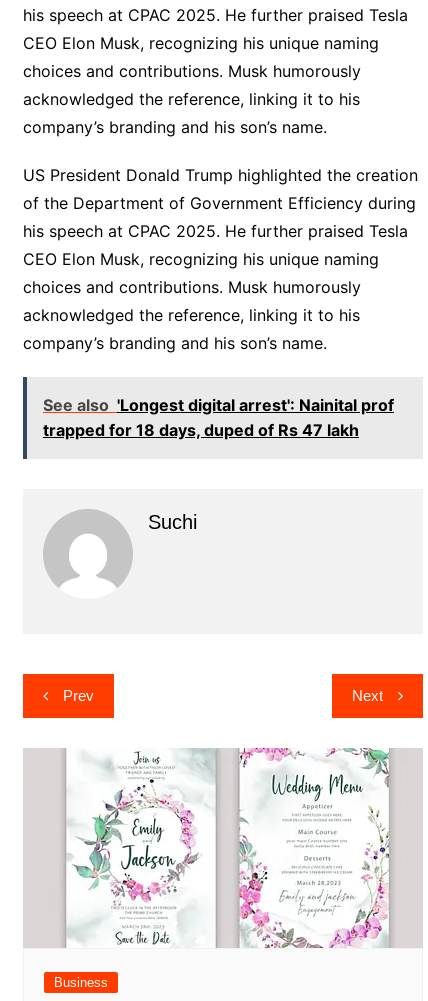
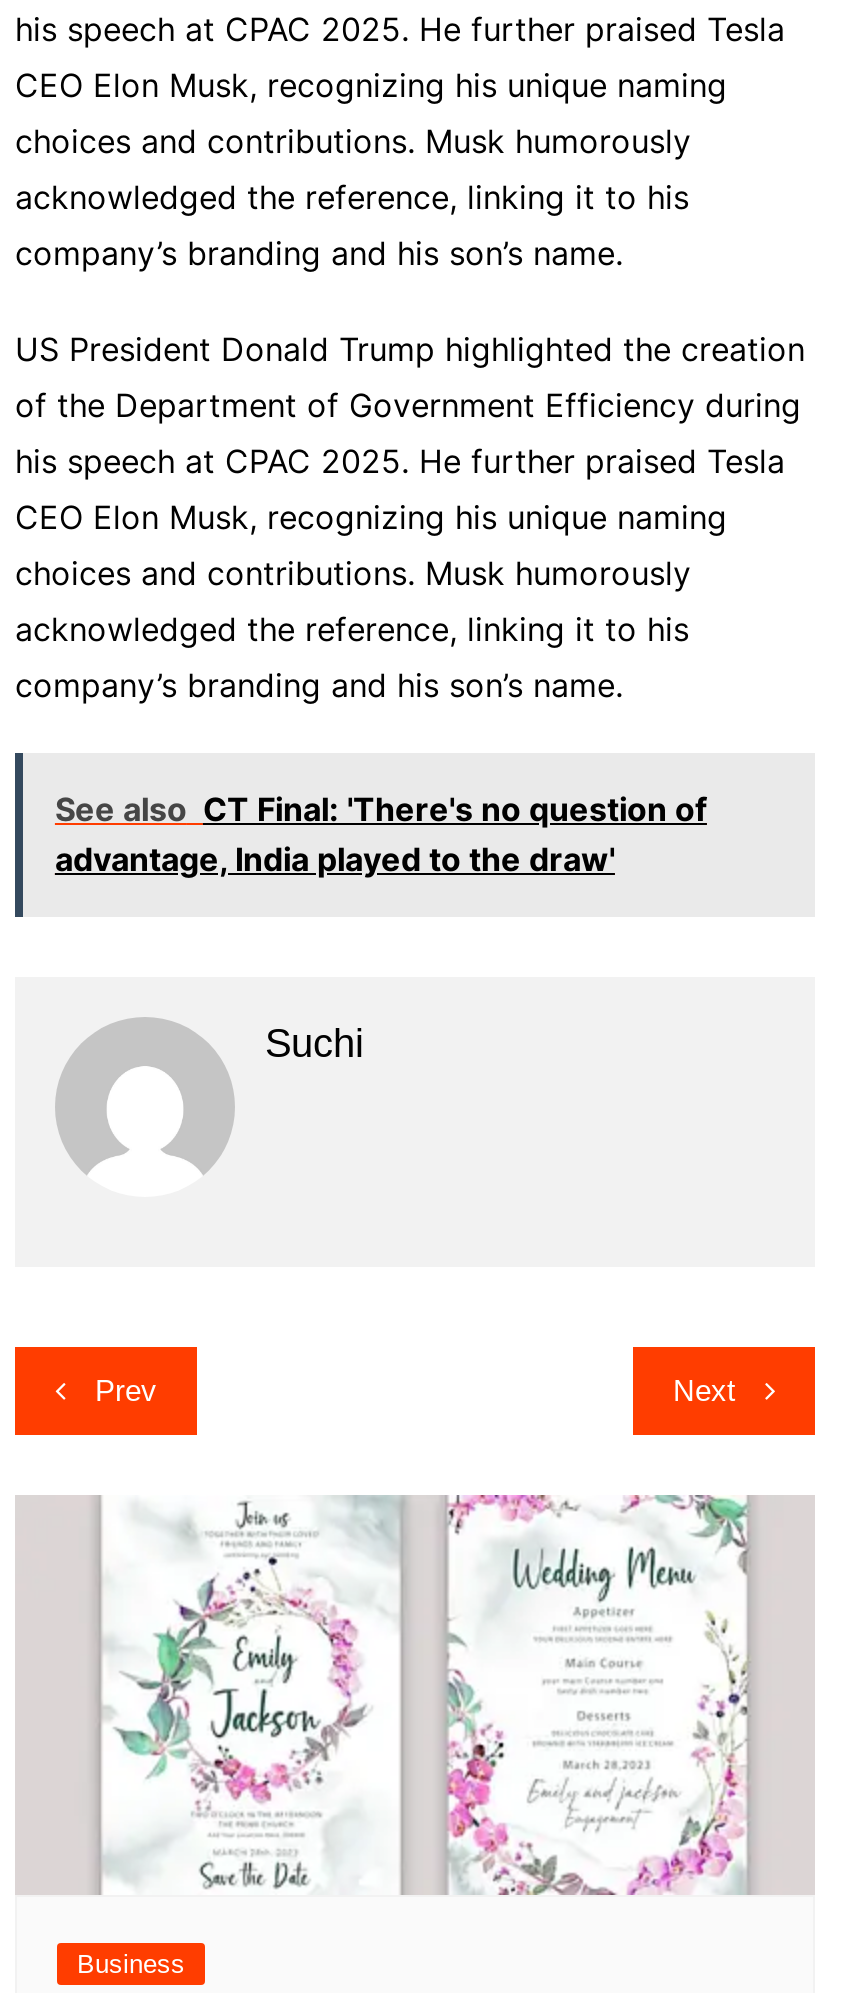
[43,395,394,440] See also 'Longest digital arrest': Nainital prof | trapped for 18 days, duped of Rs 47 lakh -> [55,789,707,879] See also CT Final: 'There's no question of | advantage, India played to the draw'

